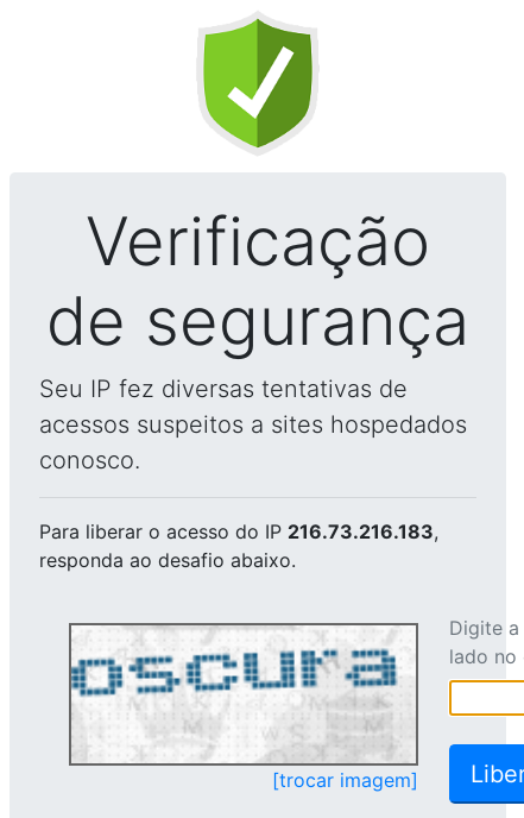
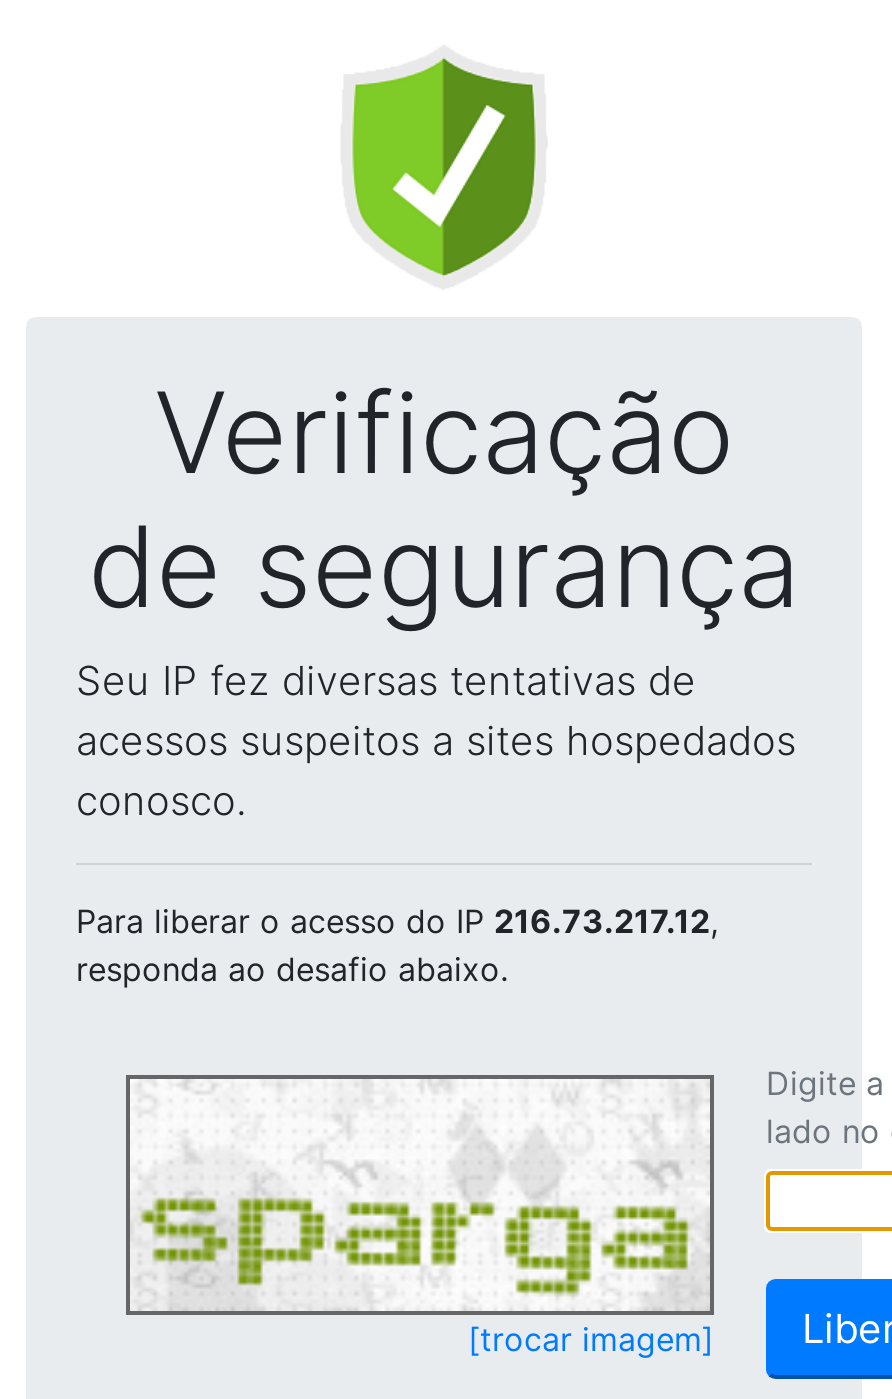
[39,520,438,543] Para liberar o acesso do IP 216.73.216.183, -> [76,901,718,941] Para liberar o acesso do IP 216.73.217.12,
[70,648,403,760] [image] -> [130,1119,690,1307] [image]

